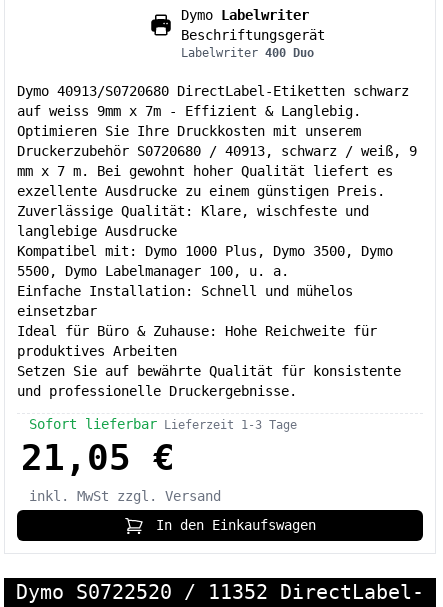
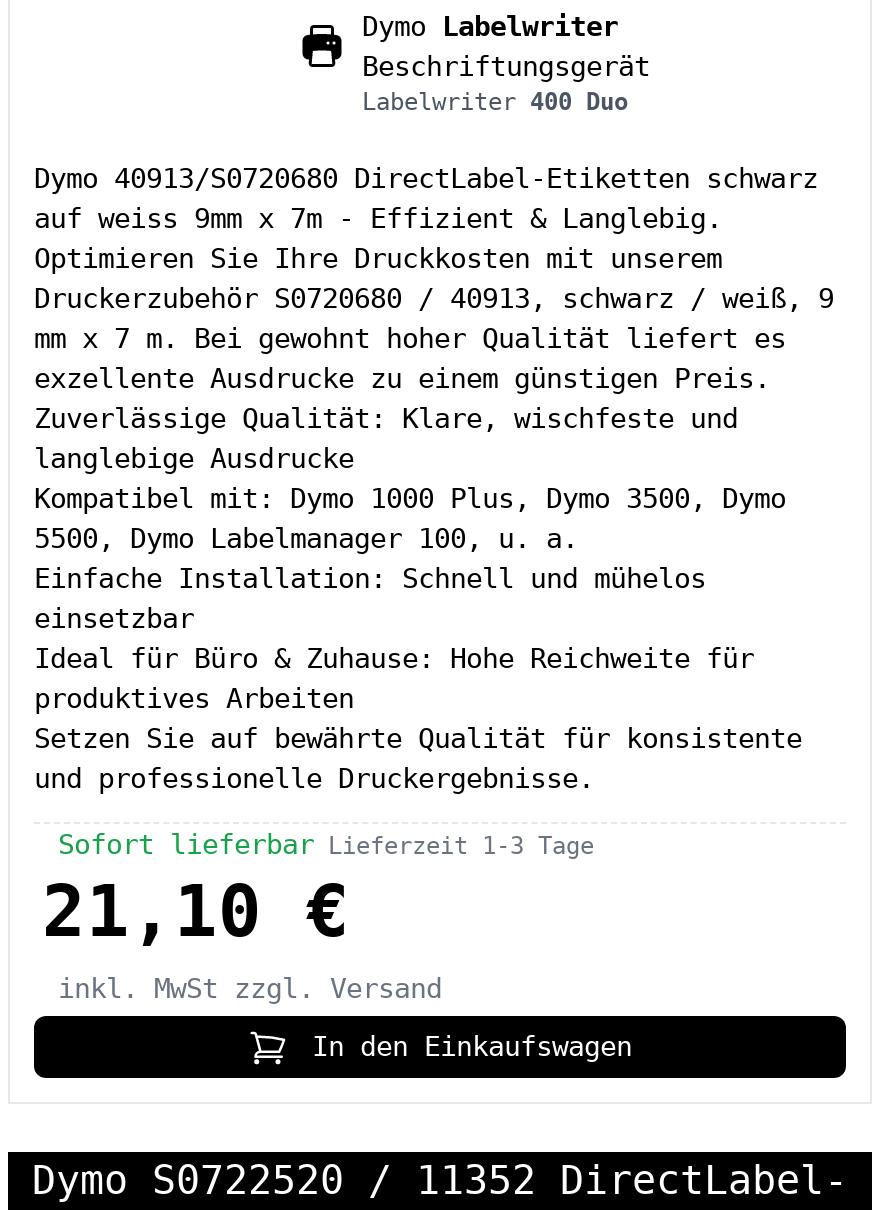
[21,437,175,478] 21,05 € -> [42,871,350,953] 21,10 €

